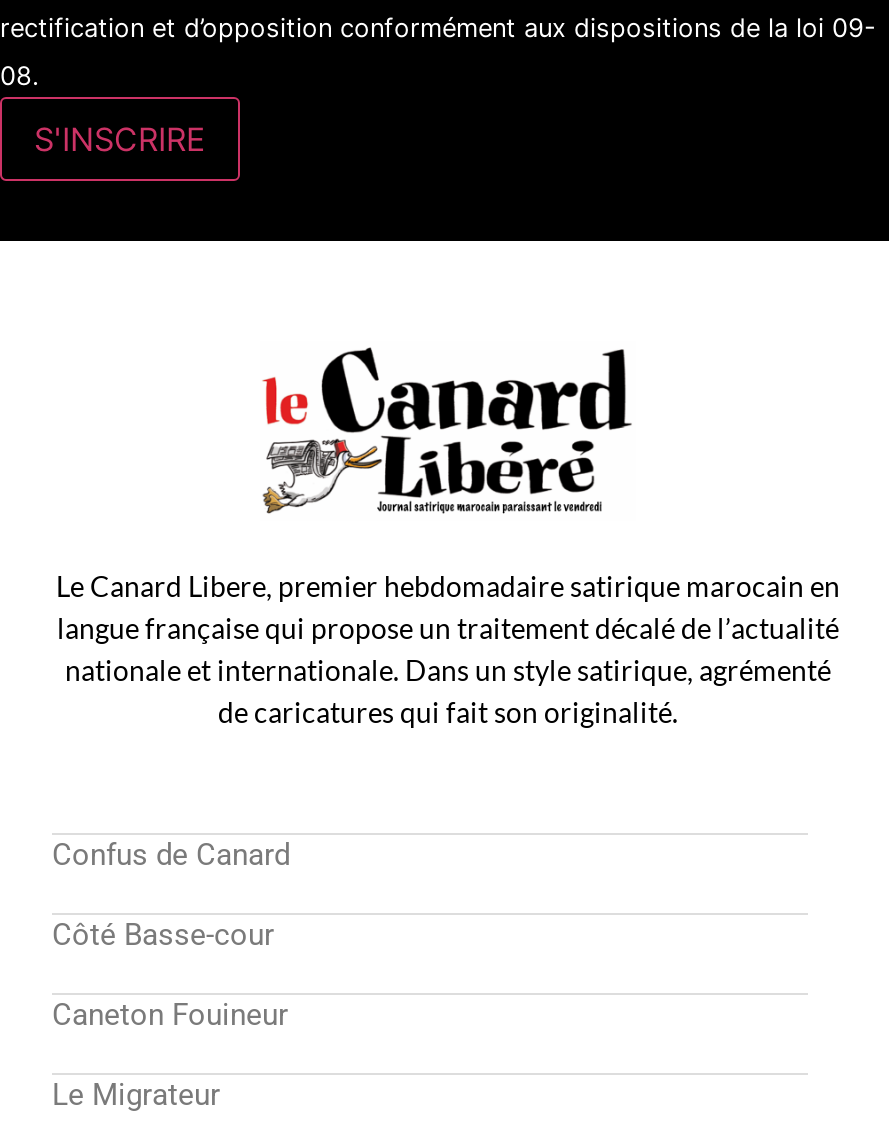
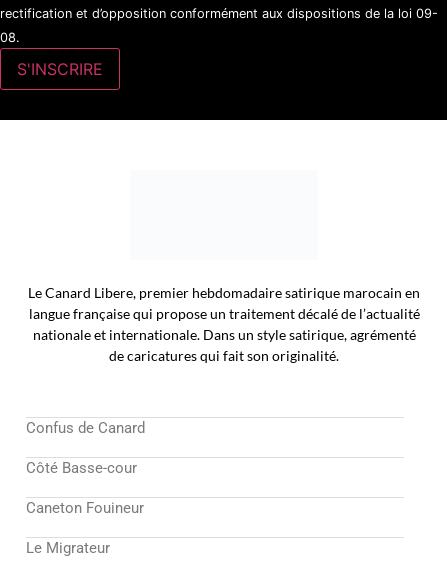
[262,346,632,514] [image] -> none

